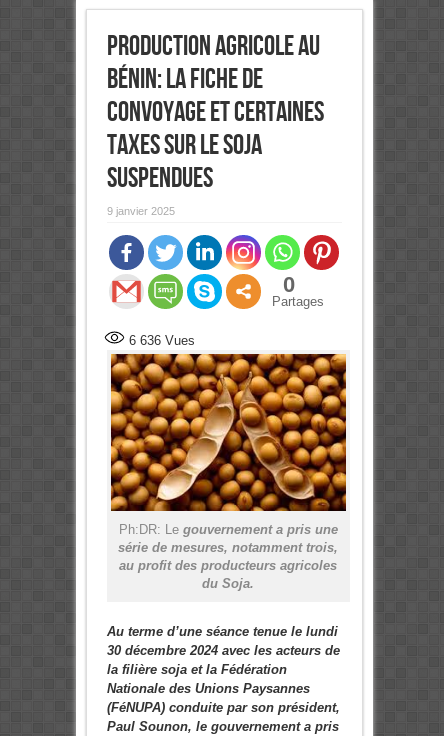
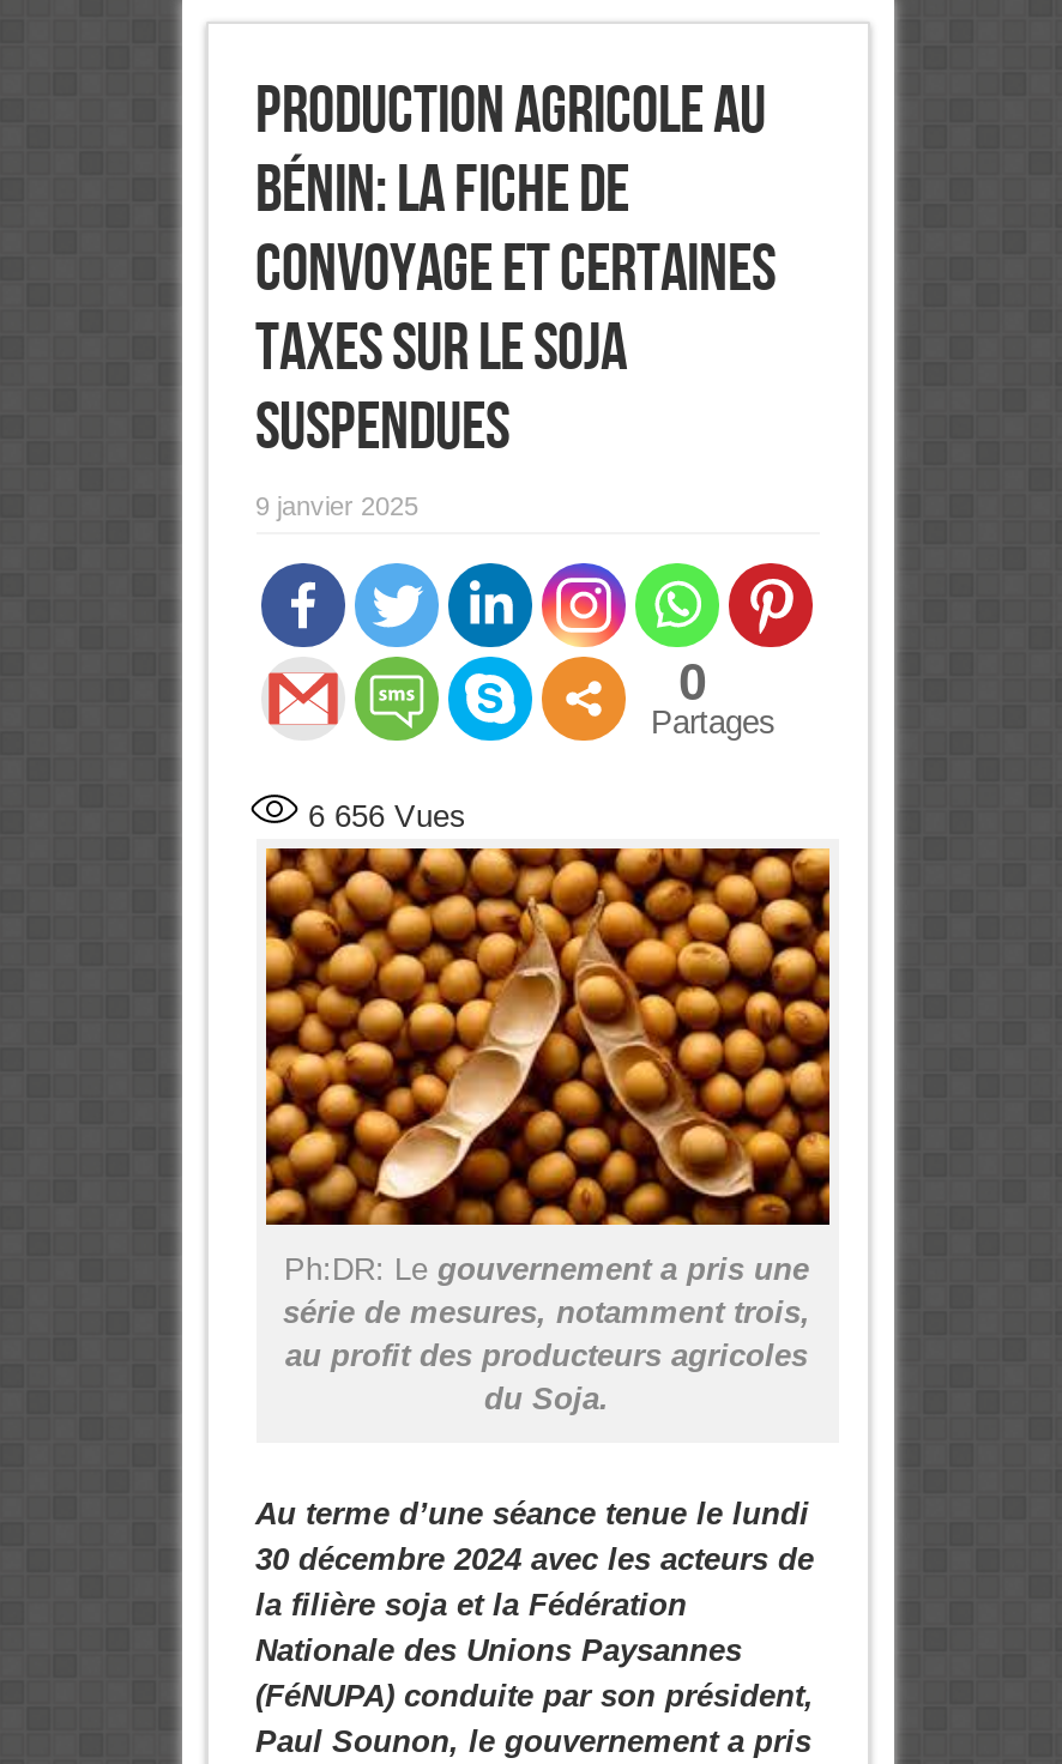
[128,333,194,348] 6 636 Vues -> [308,799,466,835] 6 656 Vues

